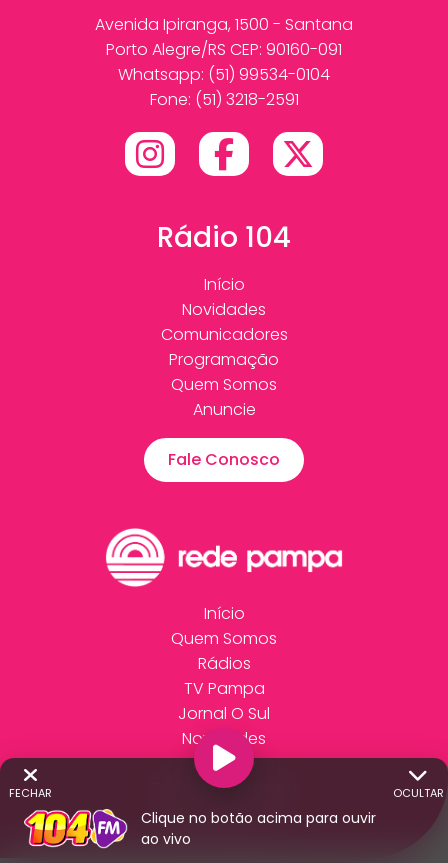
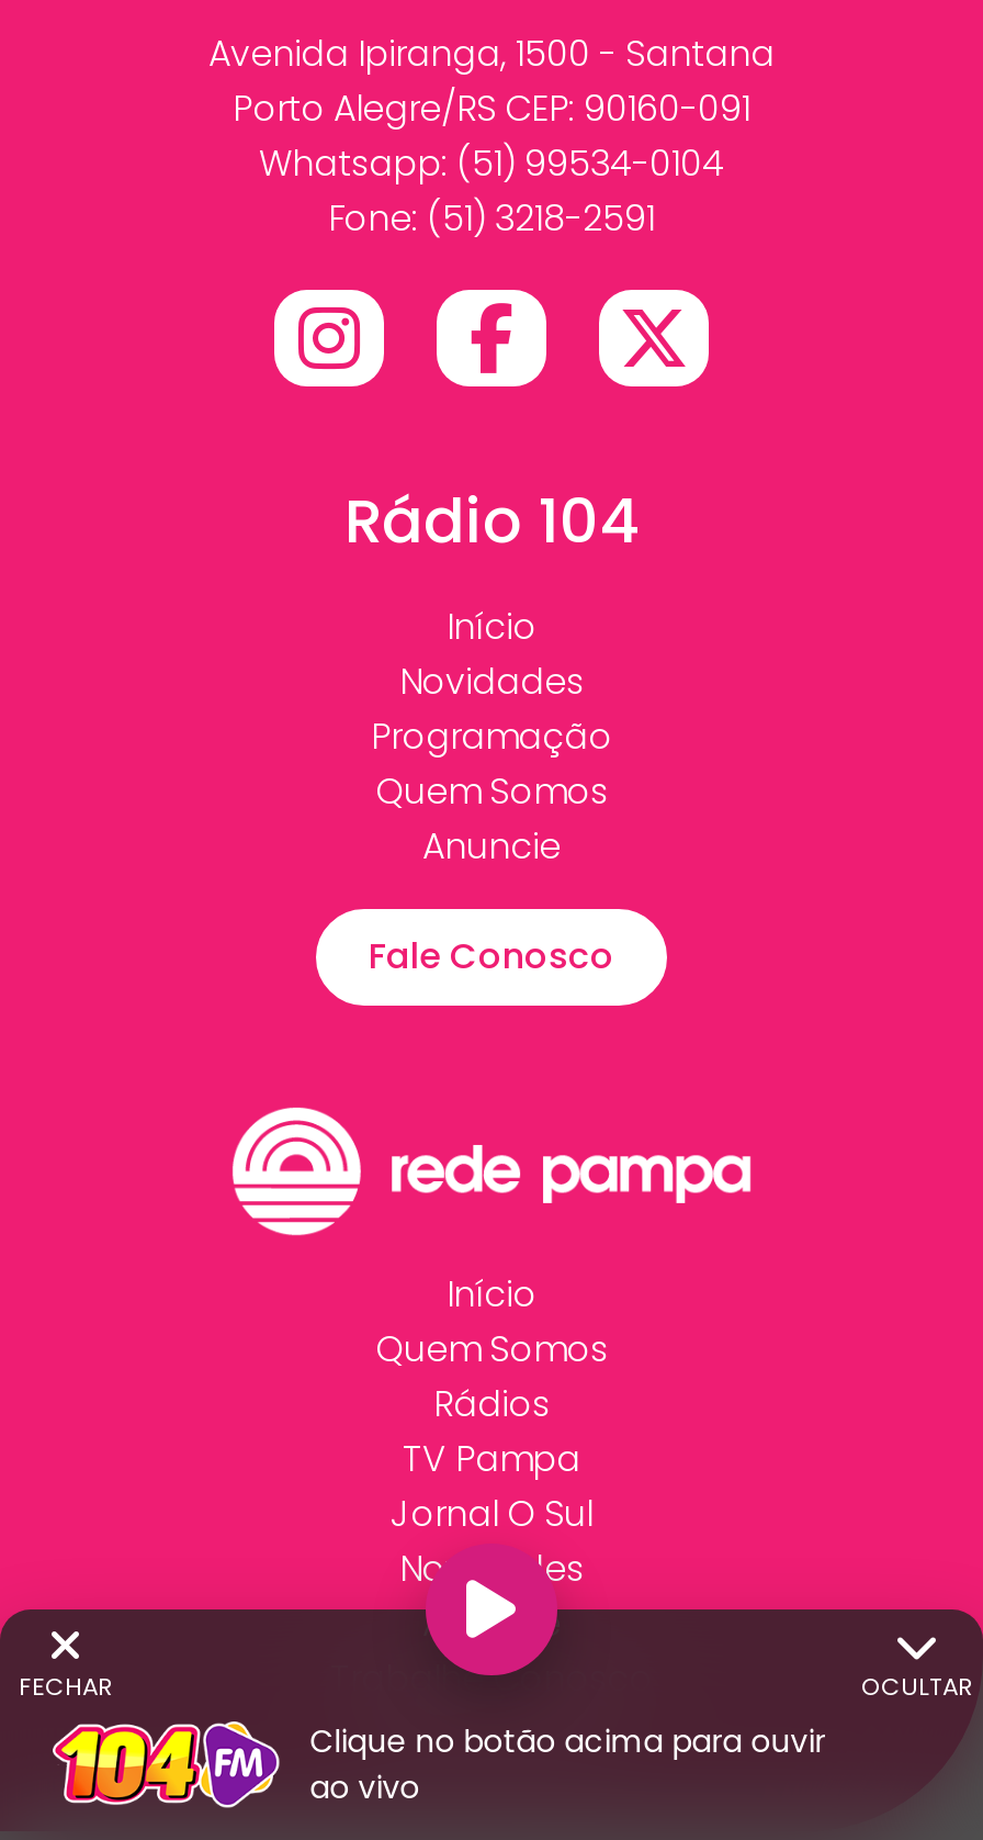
[160,323,287,346] Comunicadores -> none

